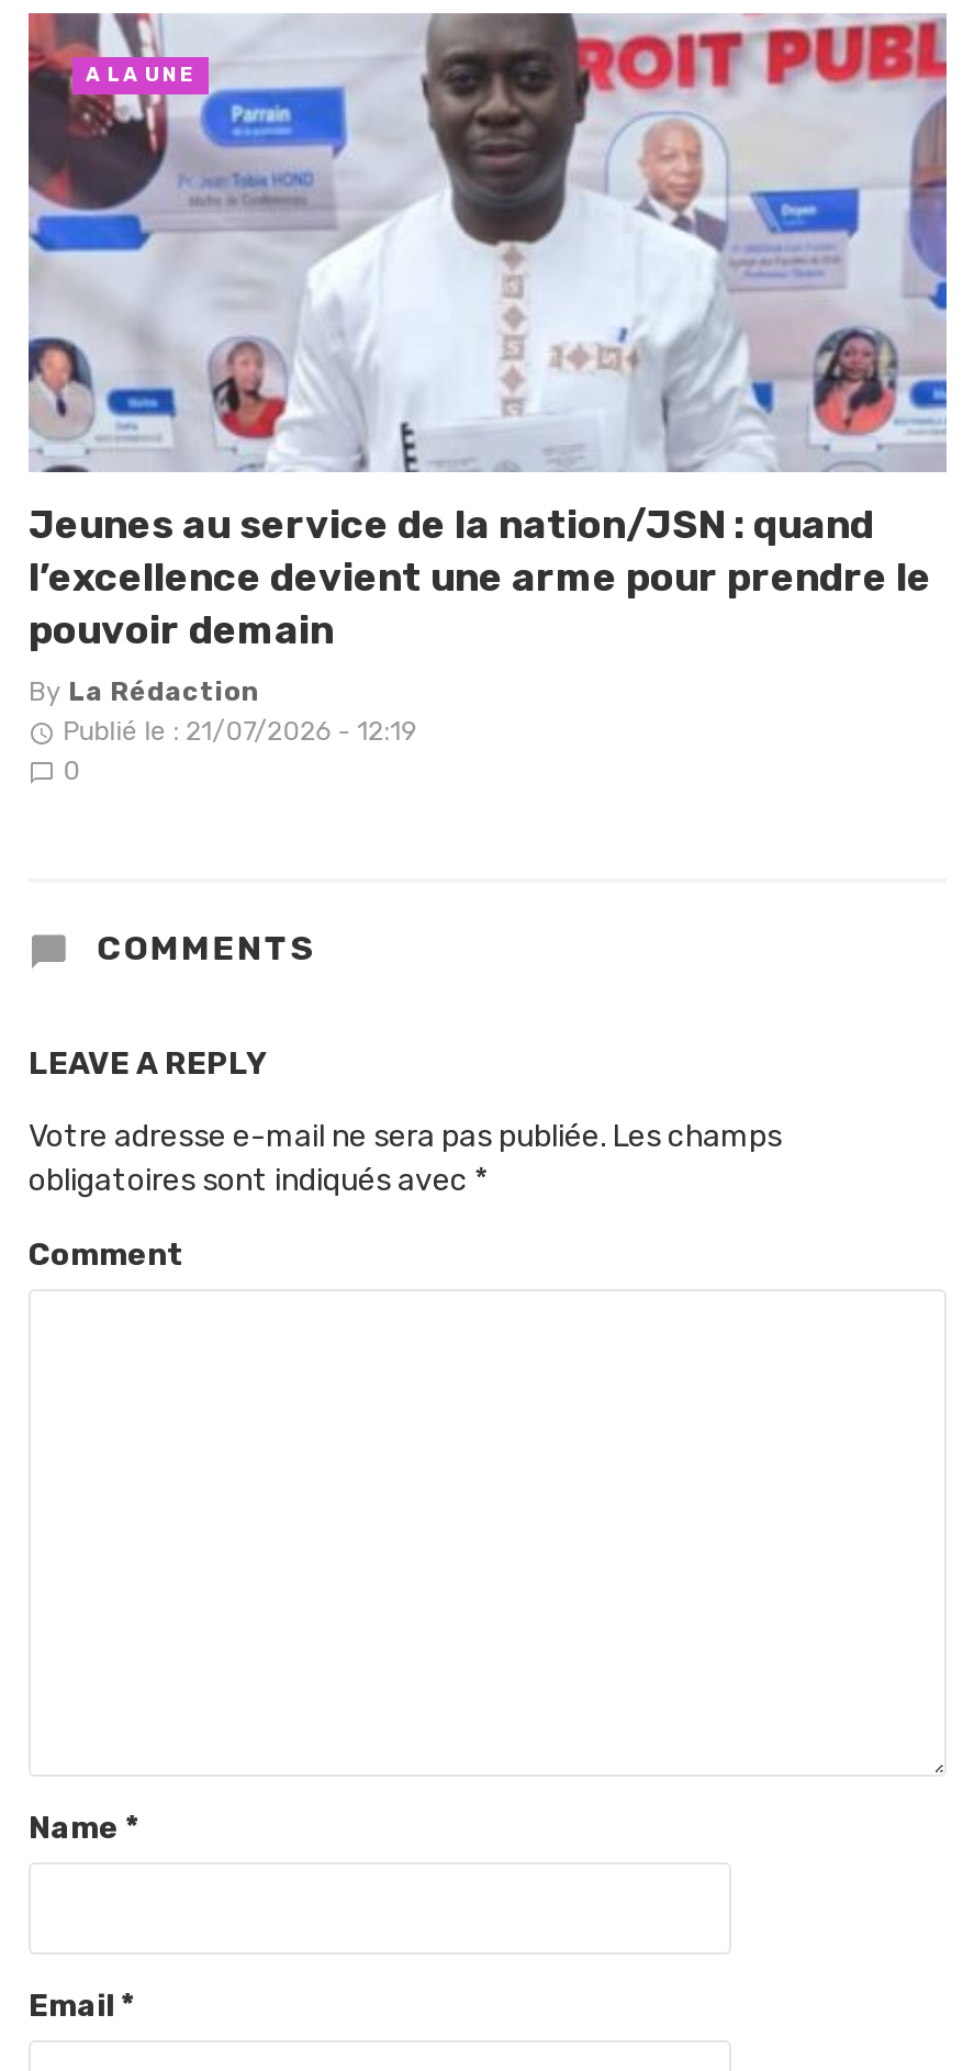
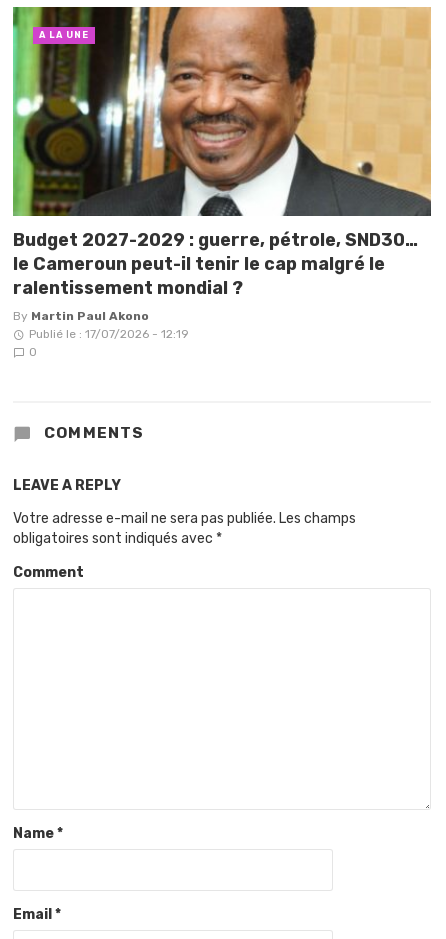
[26,11,949,651] [image] | Jeunes au service de la nation/JSN : quand | l’excellence devient une arme pour prendre le | pouvoir demain -> [12,6,432,298] [image] | Budget 2027-2029 : guerre, pétrole, SND30… | le Cameroun peut-il tenir le cap malgré le | ralentissement mondial ?
[29,676,419,746] By La Rédaction | Publié le : 21/07/2026 - 12:19 -> [13,309,189,341] By Martin Paul Akono | Publié le : 17/07/2026 - 12:19

